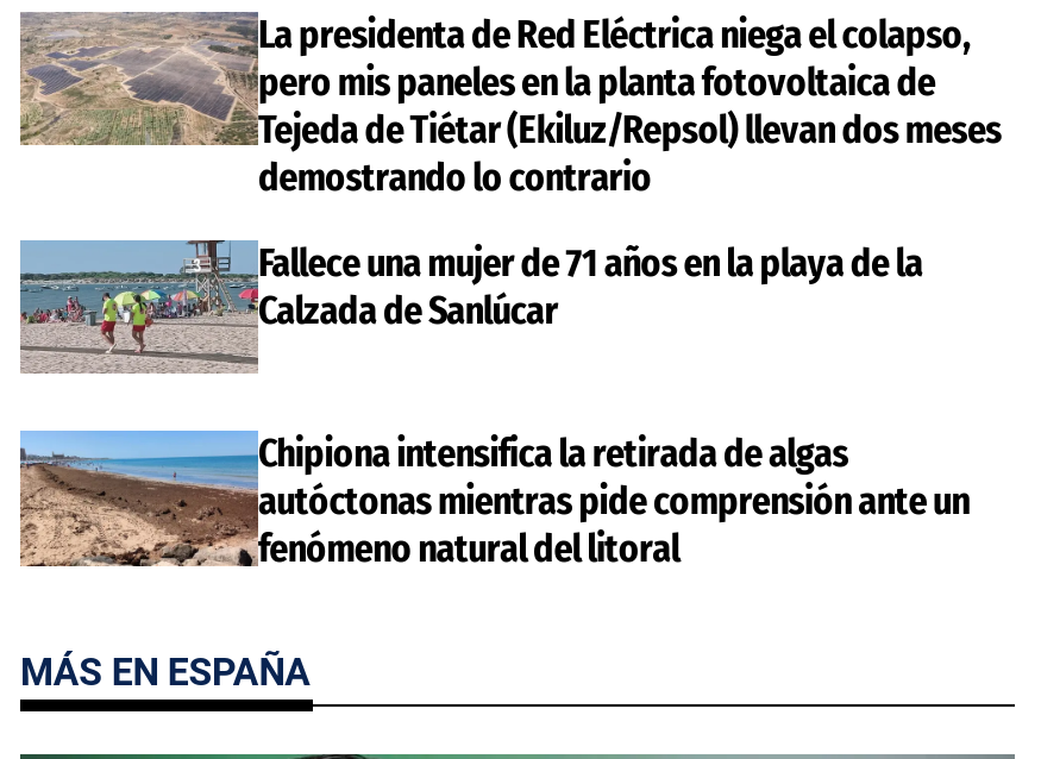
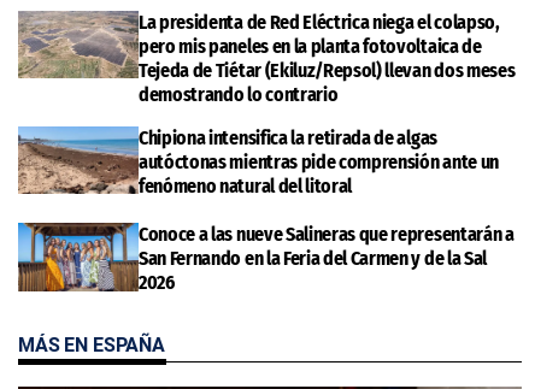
[258,240,923,333] Fallece una mujer de 71 años en la playa de la | Calzada de Sanlúcar -> none
moved [15,431,969,572] -> [16,126,499,198]: [image] | Chipiona intensifica la retirada de algas | autóctonas mientras pide comprensión ante un | fenómeno natural del litoral
none -> [18,222,514,294] [image] | Conoce a las nueve Salineras que representarán a | San Fernando en la Feria del Carmen y de la Sal | 2026

